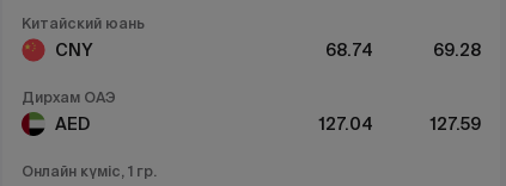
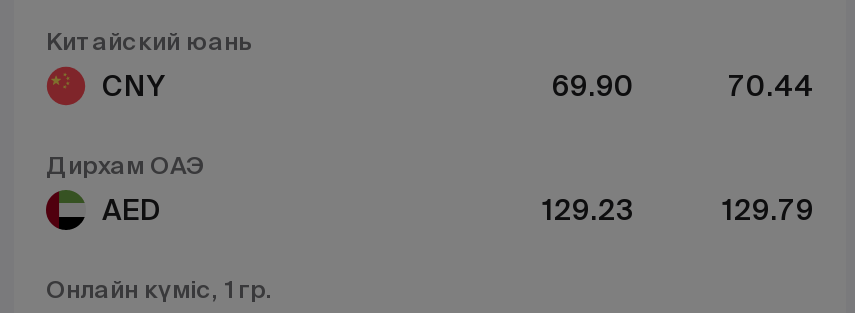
[325,39,373,61] 68.74 -> [552,68,634,104] 69.90
[433,39,481,61] 69.28 -> [728,68,814,104] 70.44
[318,113,373,135] 127.04 -> [542,192,634,228] 129.23
[429,113,481,135] 127.59 -> [722,192,814,228] 129.79

